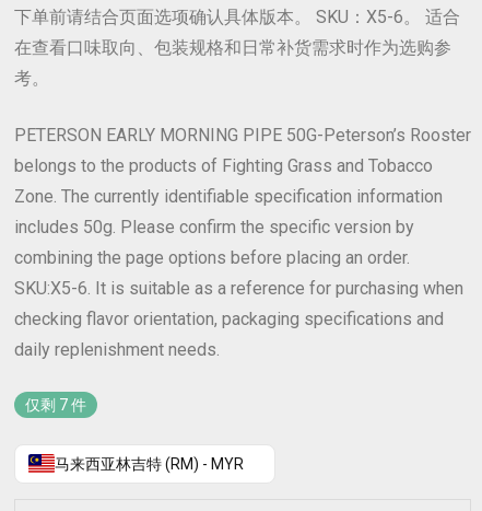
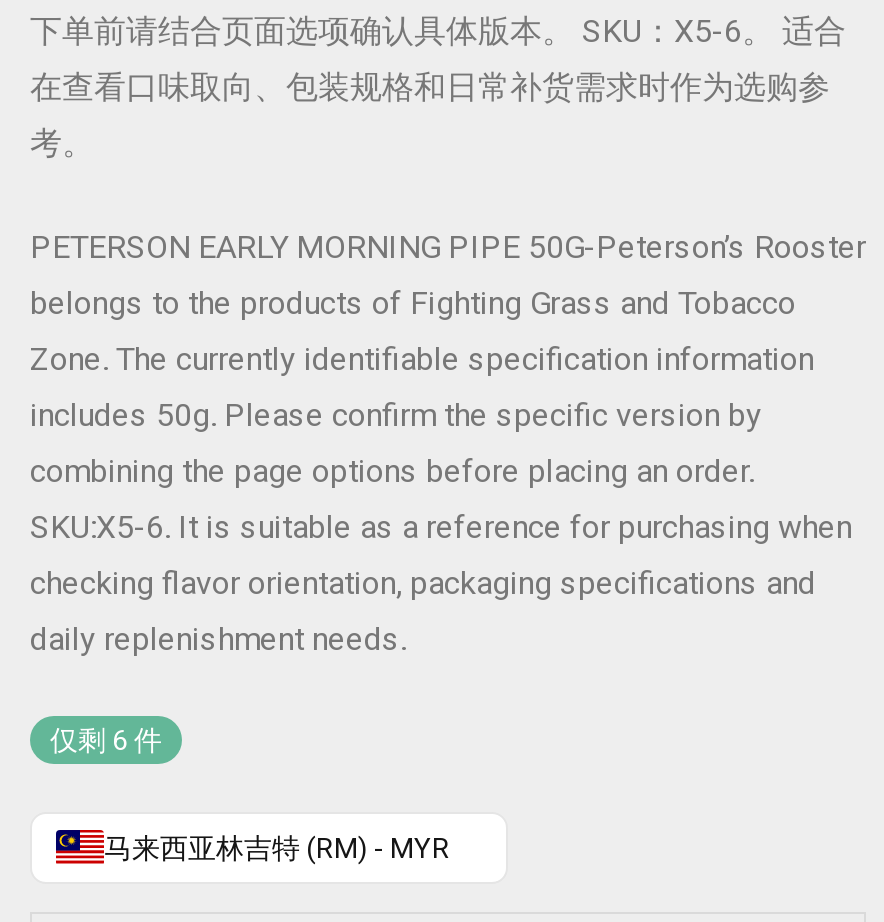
[25,396,86,414] 仅剩 7 件 -> [50,724,162,756] 仅剩 6 件

